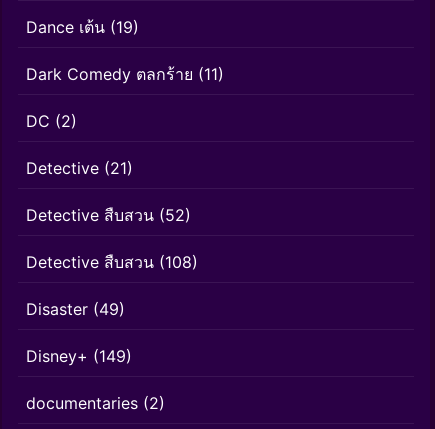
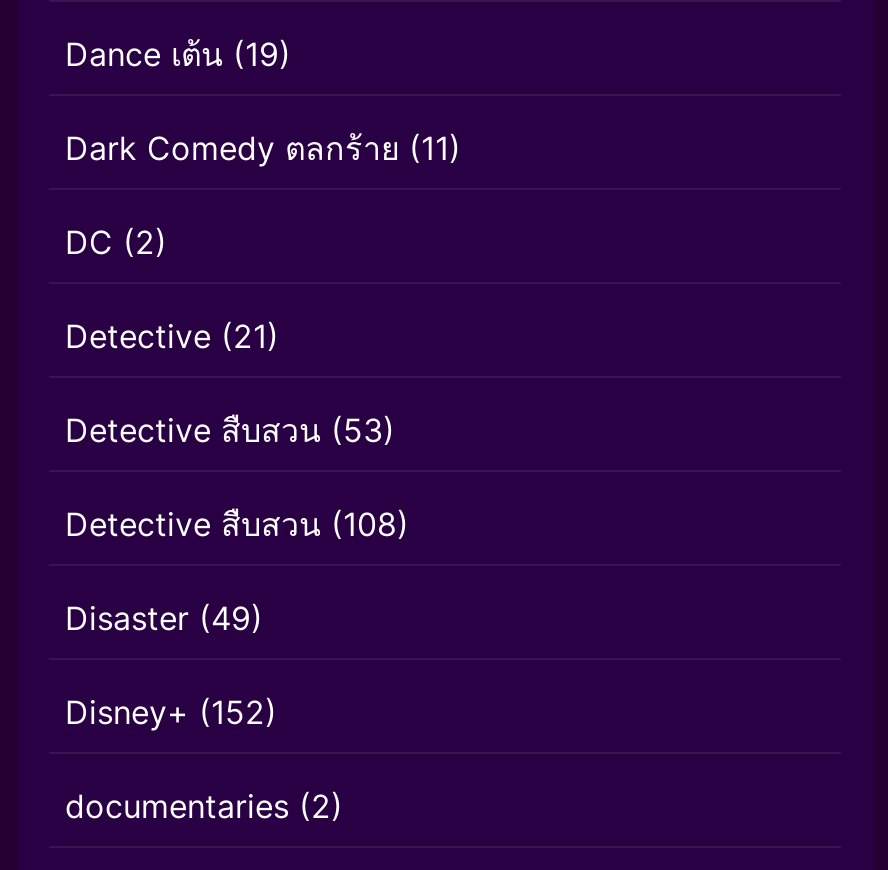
[26,205,191,225] Detective สืบสวน(52) -> [65,410,395,450] Detective สืบสวน(53)
[26,346,132,366] Disney+ (149) -> [65,692,277,732] Disney+ (152)

